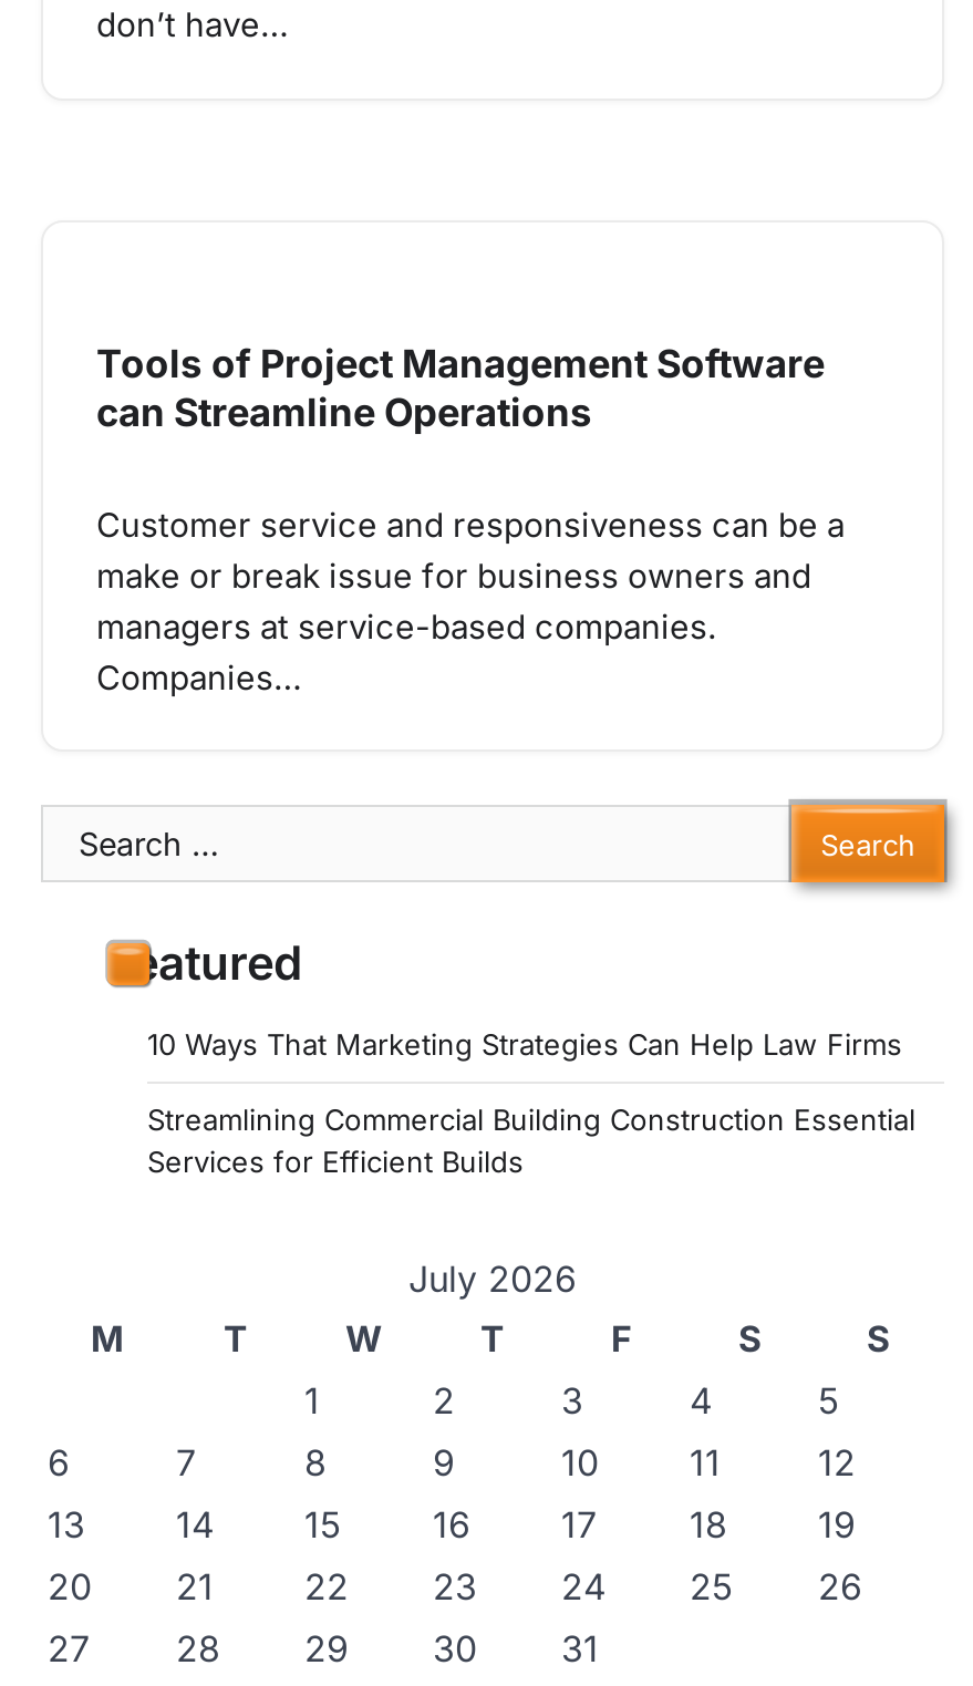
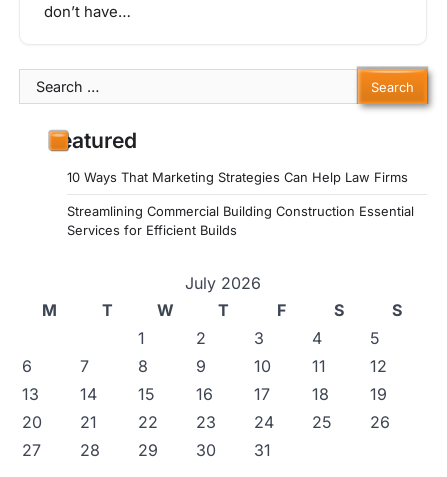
[96,339,845,698] Tools of Project Management Software | can Streamline Operations | Customer service and responsiveness can be a | make or break issue for business owners and | managers at service-based companies. | Companies… -> none

